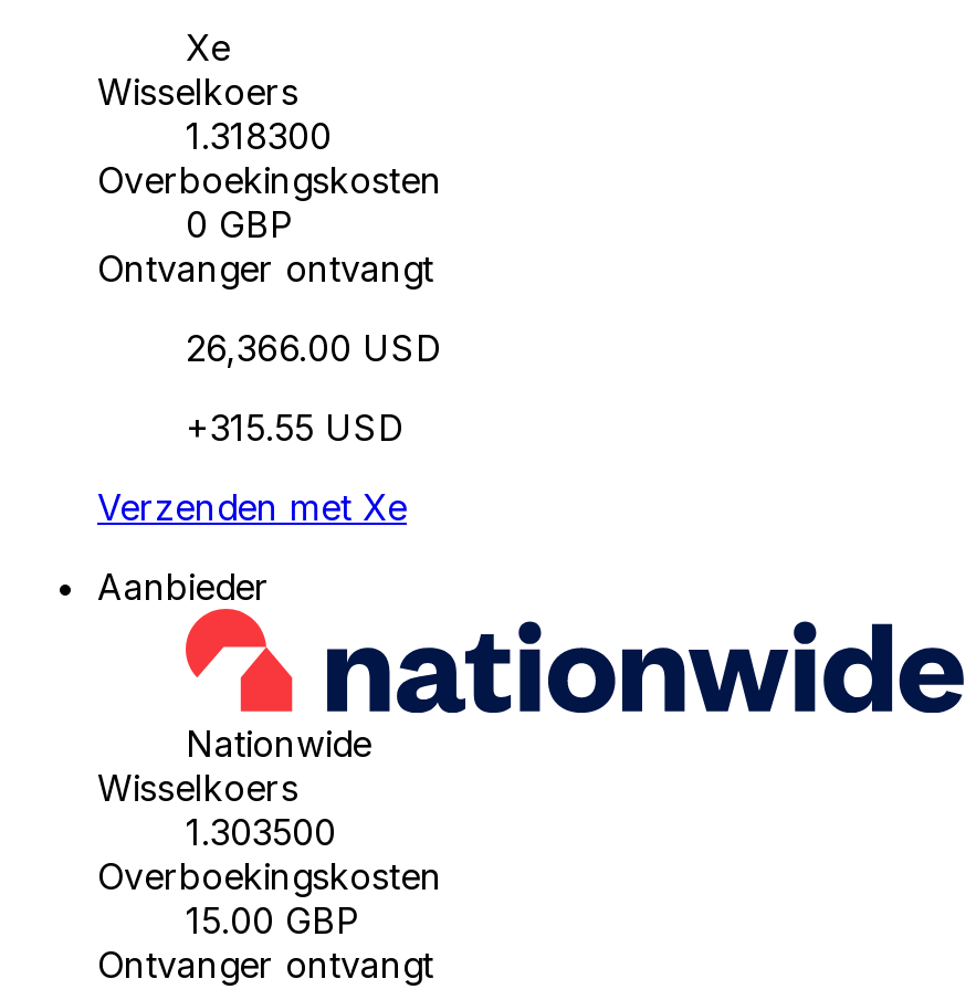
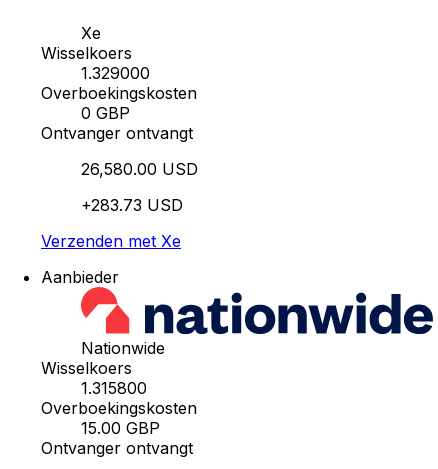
[186,114,332,158] 1.318300 -> [81,63,150,83] 1.329000
[186,326,442,371] 26,366.00 USD -> [81,159,198,179] 26,580.00 USD
[186,406,405,450] +315.55 USD -> [81,195,183,215] +283.73 USD
[186,810,336,854] 1.303500 -> [81,378,147,398] 1.315800

